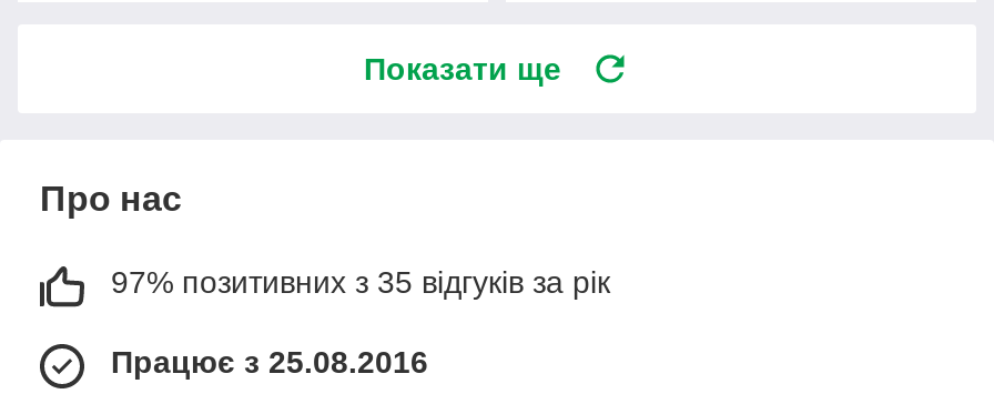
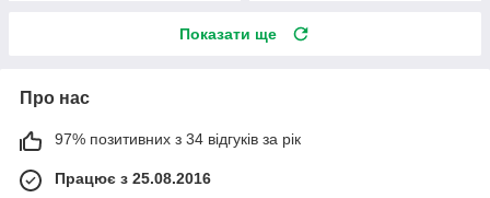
[111,264,610,299] 97% позитивних з 35 відгуків за рік -> [55,130,301,147] 97% позитивних з 34 відгуків за рік

